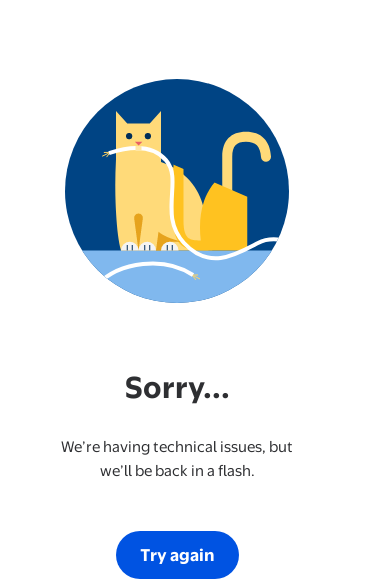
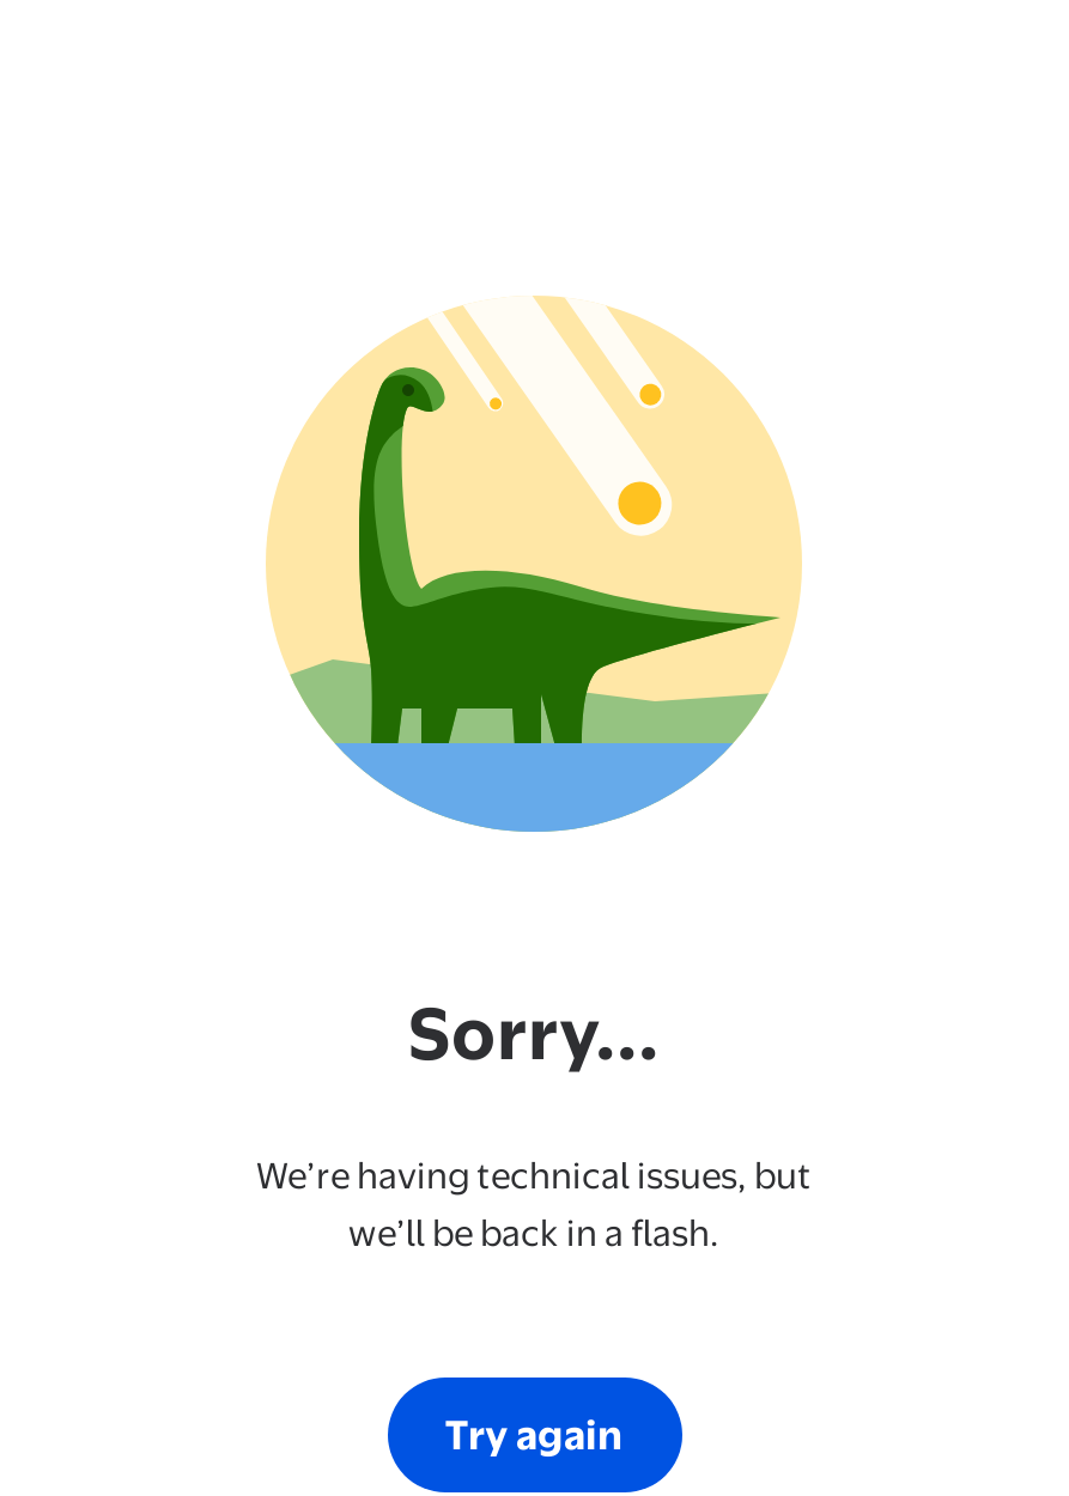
[64,78,290,281] [image] -> [266,296,802,777] [image]

